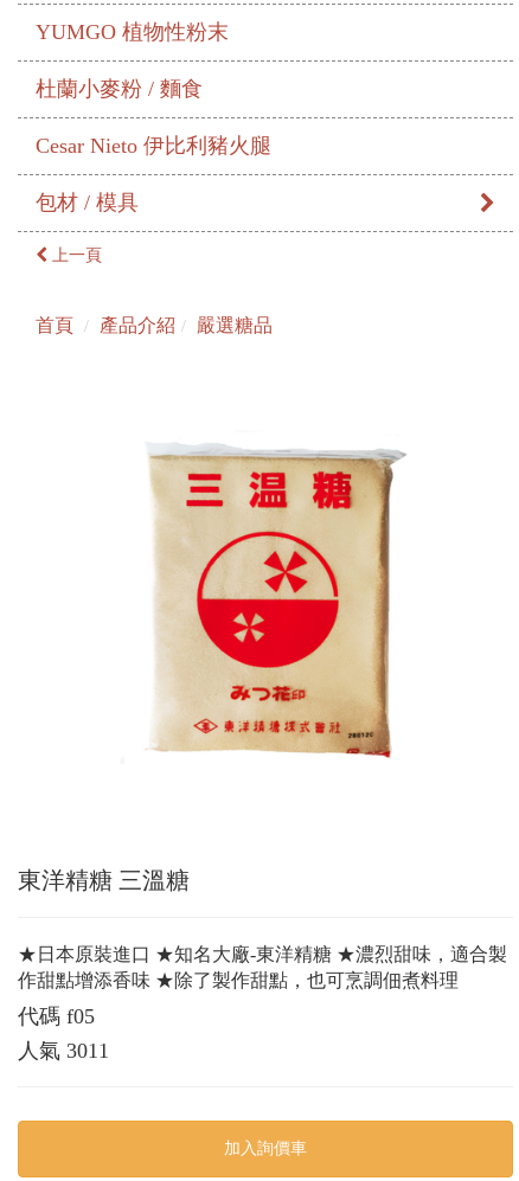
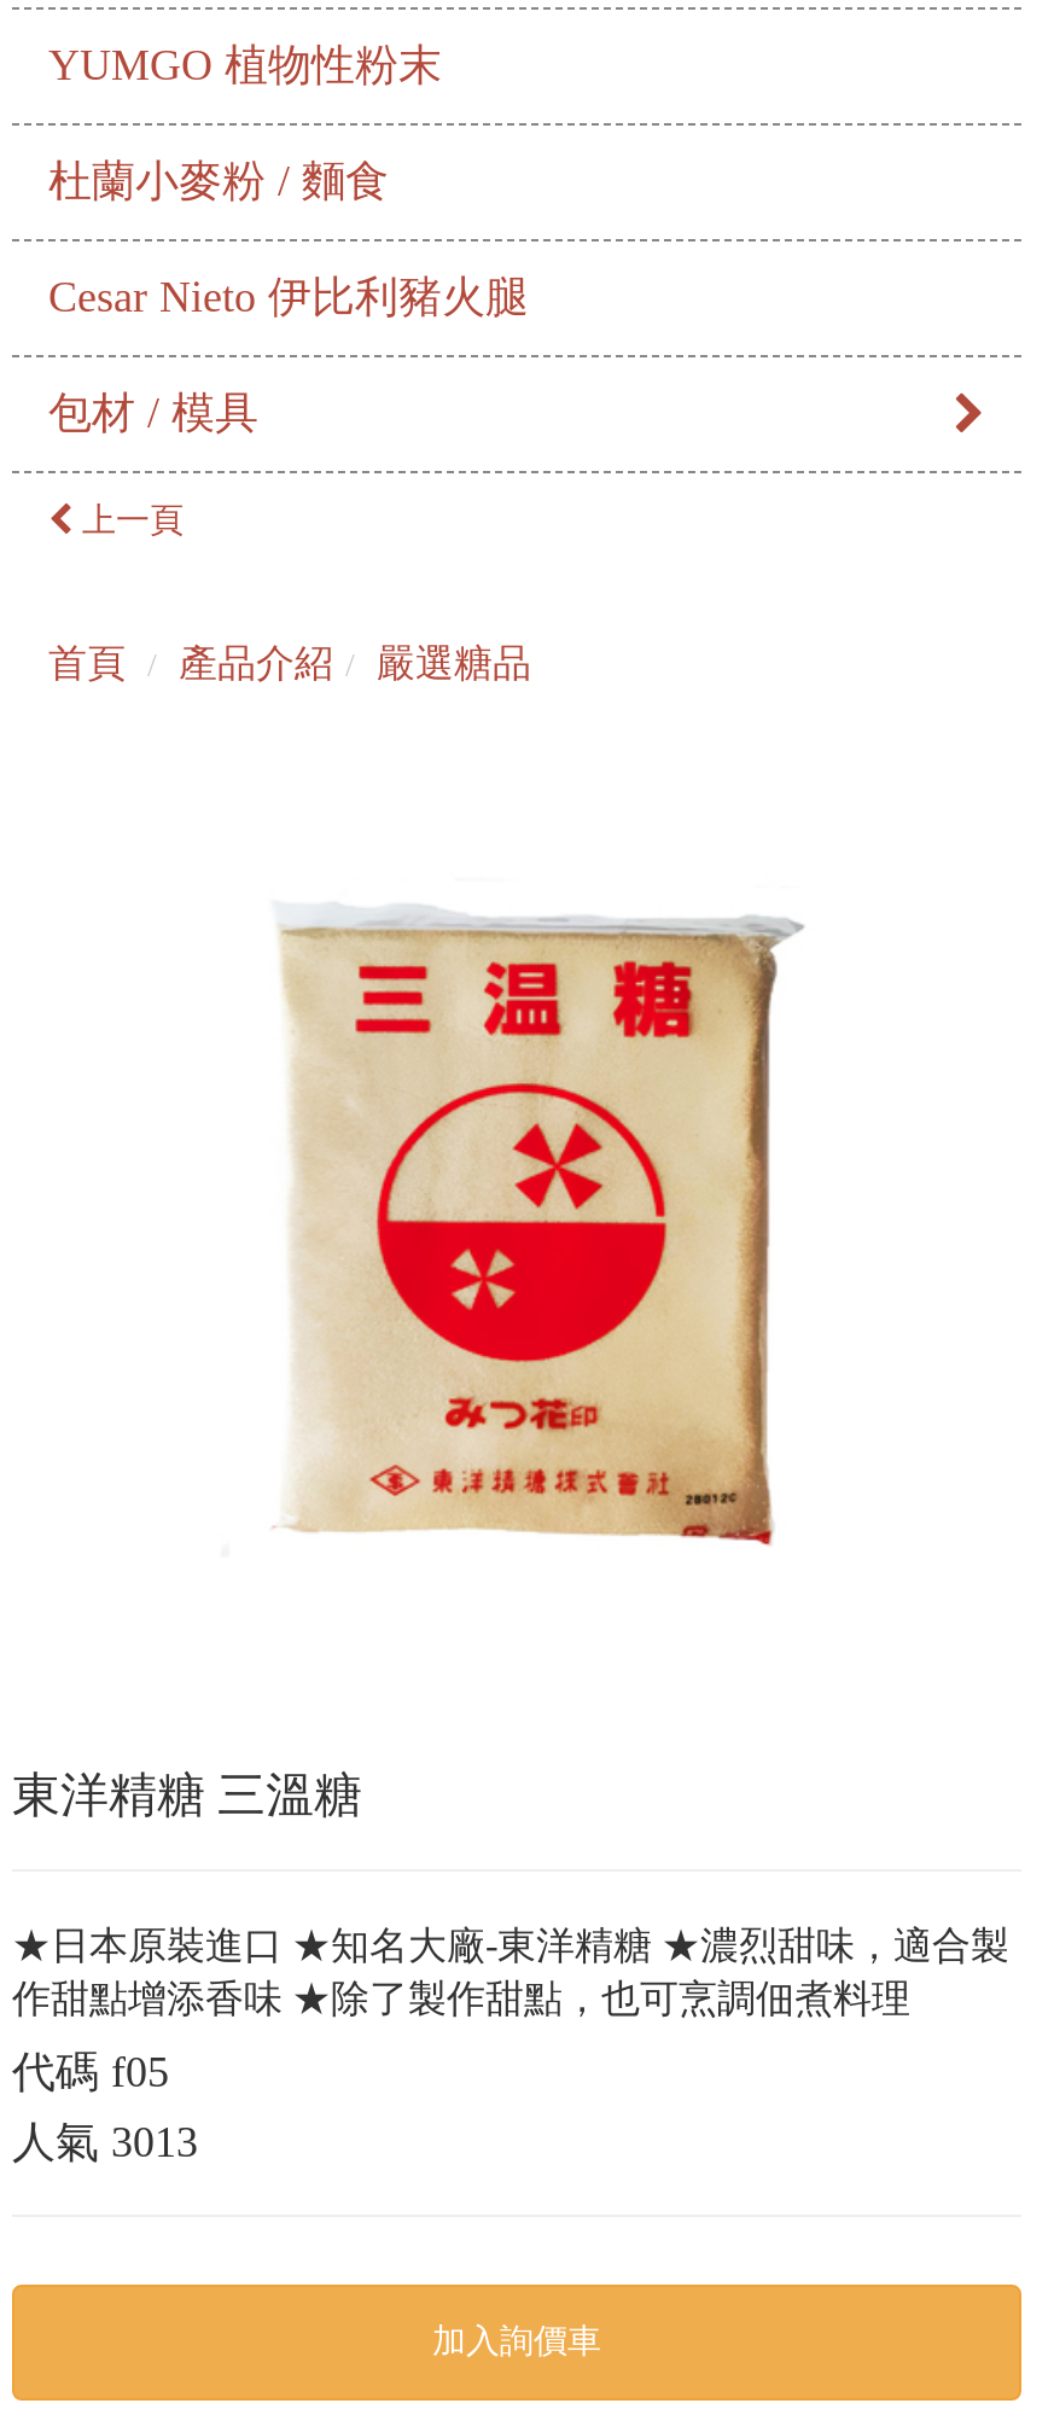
[18,1039,109,1063] 人氣3011 -> [12,2118,198,2166] 人氣3013

